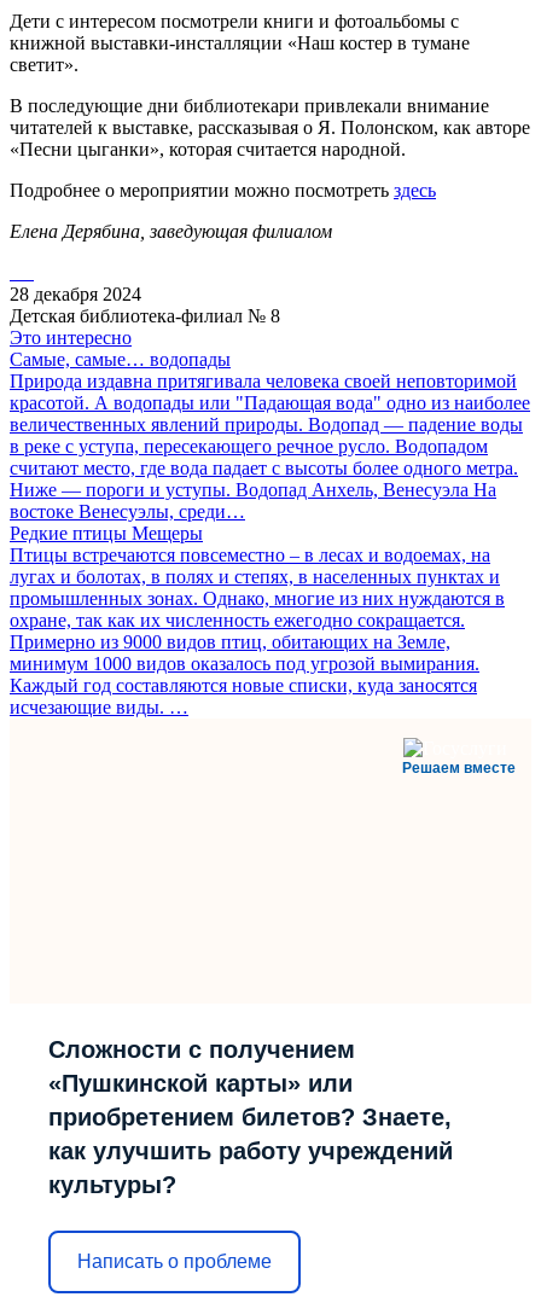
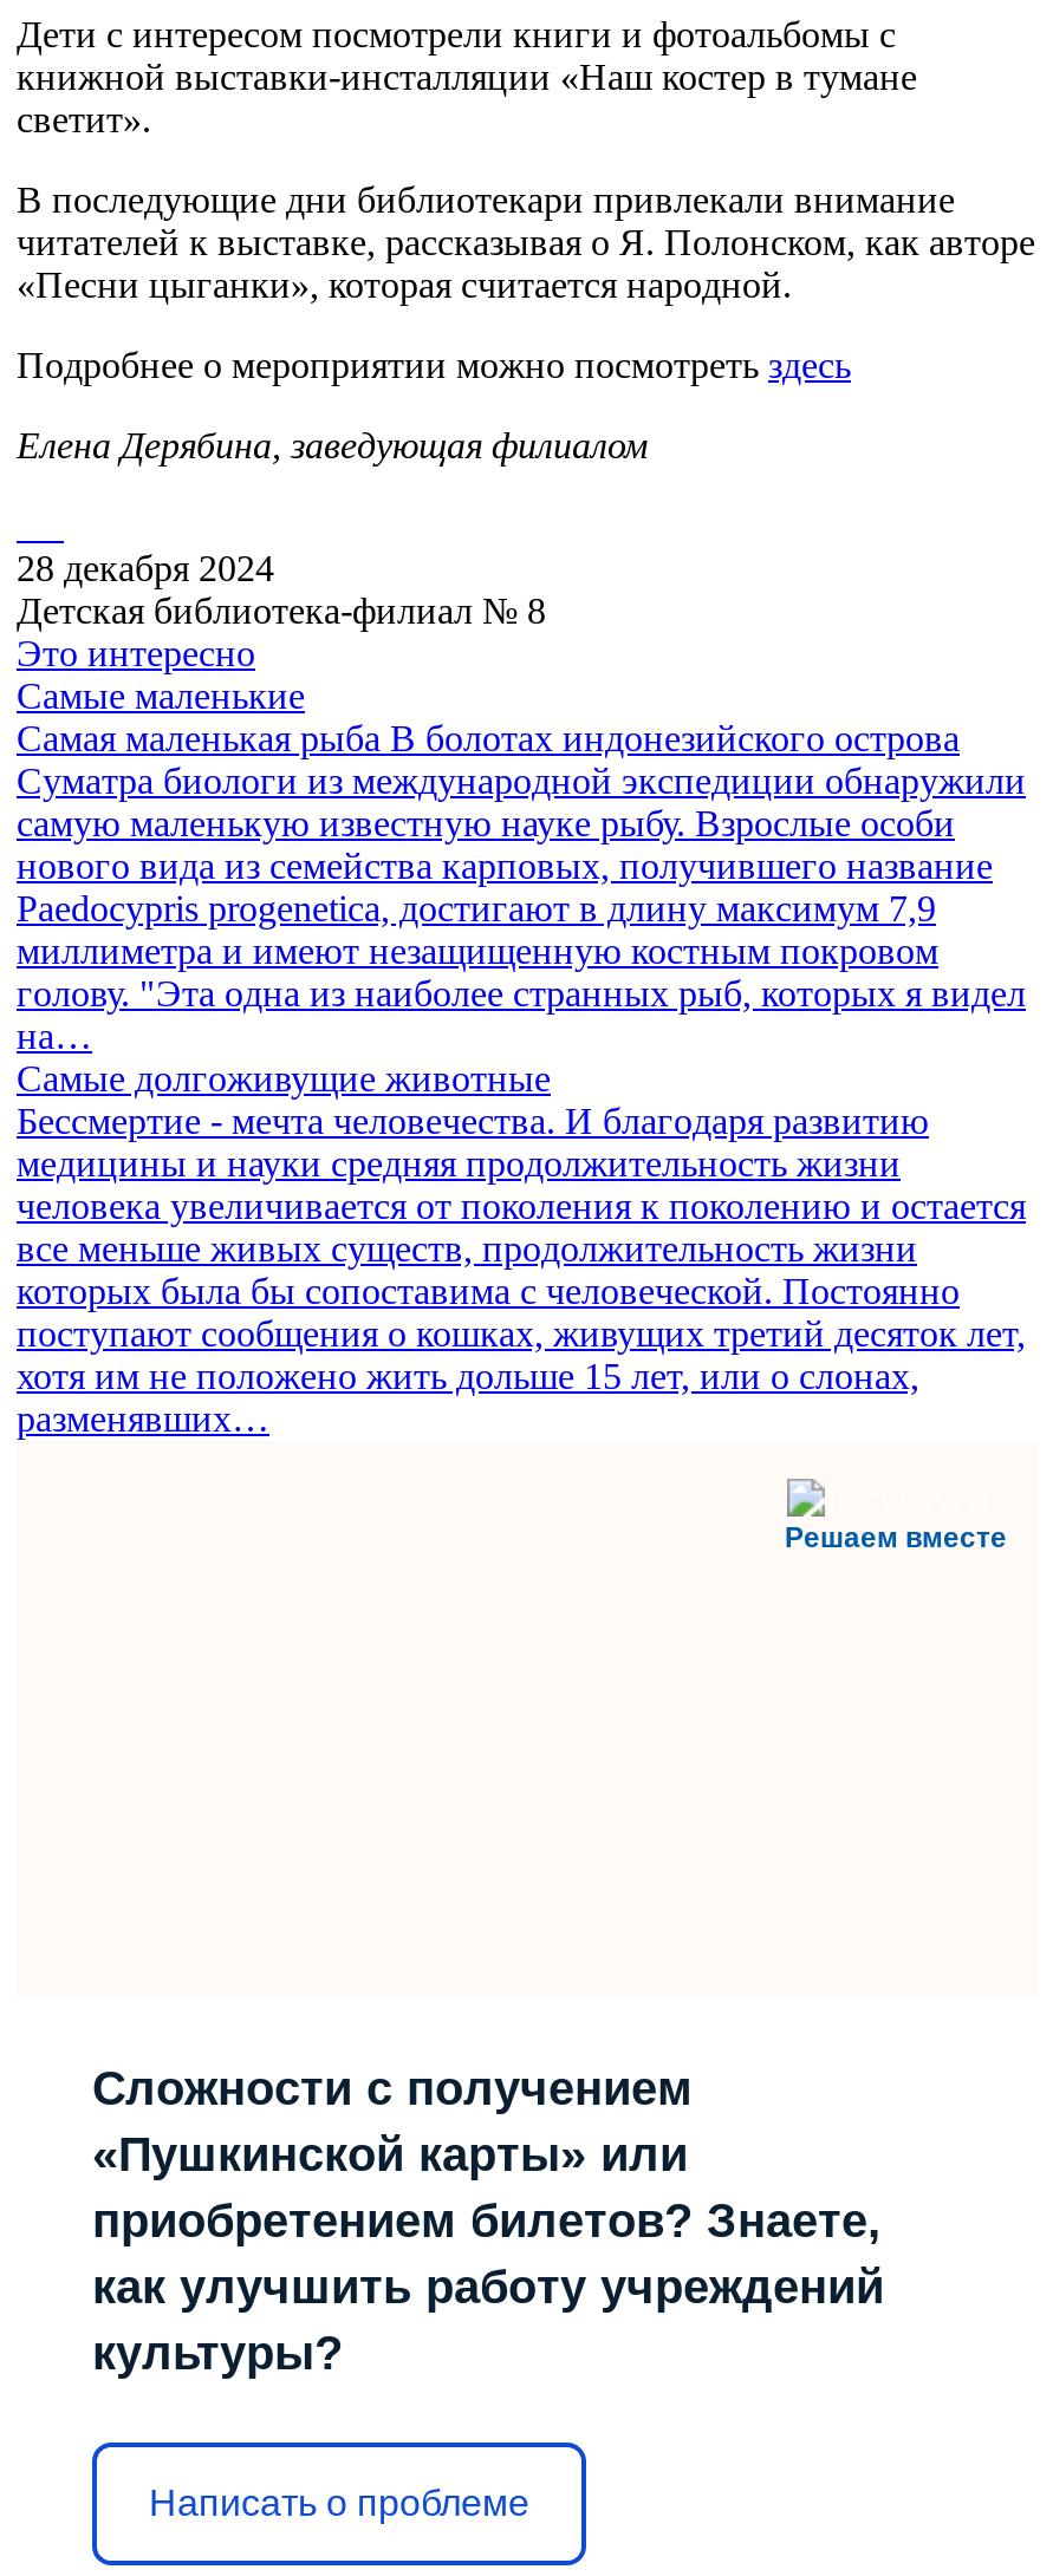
[10,349,530,717] Самые, самые… водопады | Природа издавна притягивала человека своей неповторимой | красотой. А водопады или "Падающая вода" одно из наиболее | величественных явлений природы. Водопад — падение воды | в реке с уступа, пересекающего речное русло. Водопадом | считают место, где вода падает с высоты более одного метра. | Ниже — пороги и уступы. Водопад Анхель, Венесуэла На | востоке Венесуэлы, среди… | Редкие птицы Мещеры | Птицы встречаются повсеместно – в лесах и водоемах, на | лугах и болотах, в полях и степях, в населенных пунктах и | промышленных зонах. Однако, многие из них нуждаются в | охране, так как их численность ежегодно сокращается. | Примерно из 9000 видов птиц, обитающих на Земле, | минимум 1000 видов оказалось под угрозой вымирания. | Каждый год составляются новые списки, куда заносятся | исчезающие виды. … -> [17,675,1026,1438] Самые маленькие | Самая маленькая рыба В болотах индонезийского острова | Суматра биологи из международной экспедиции обнаружили | самую маленькую известную науке рыбу. Взрослые особи | нового вида из семейства карповых, получившего название | Paedocypris progenetica, достигают в длину максимум 7,9 | миллиметра и имеют незащищенную костным покровом | голову. "Эта одна из наиболее странных рыб, которых я видел | на… | Самые долгоживущие животные | Бессмертие - мечта человечества. И благодаря развитию | медицины и науки средняя продолжительность жизни | человека увеличивается от поколения к поколению и остается | все меньше живых существ, продолжительность жизни | которых была бы сопоставима с человеческой. Постоянно | поступают сообщения о кошках, живущих третий десяток лет, | хотя им не положено жить дольше 15 лет, или о слонах, | разменявших…

